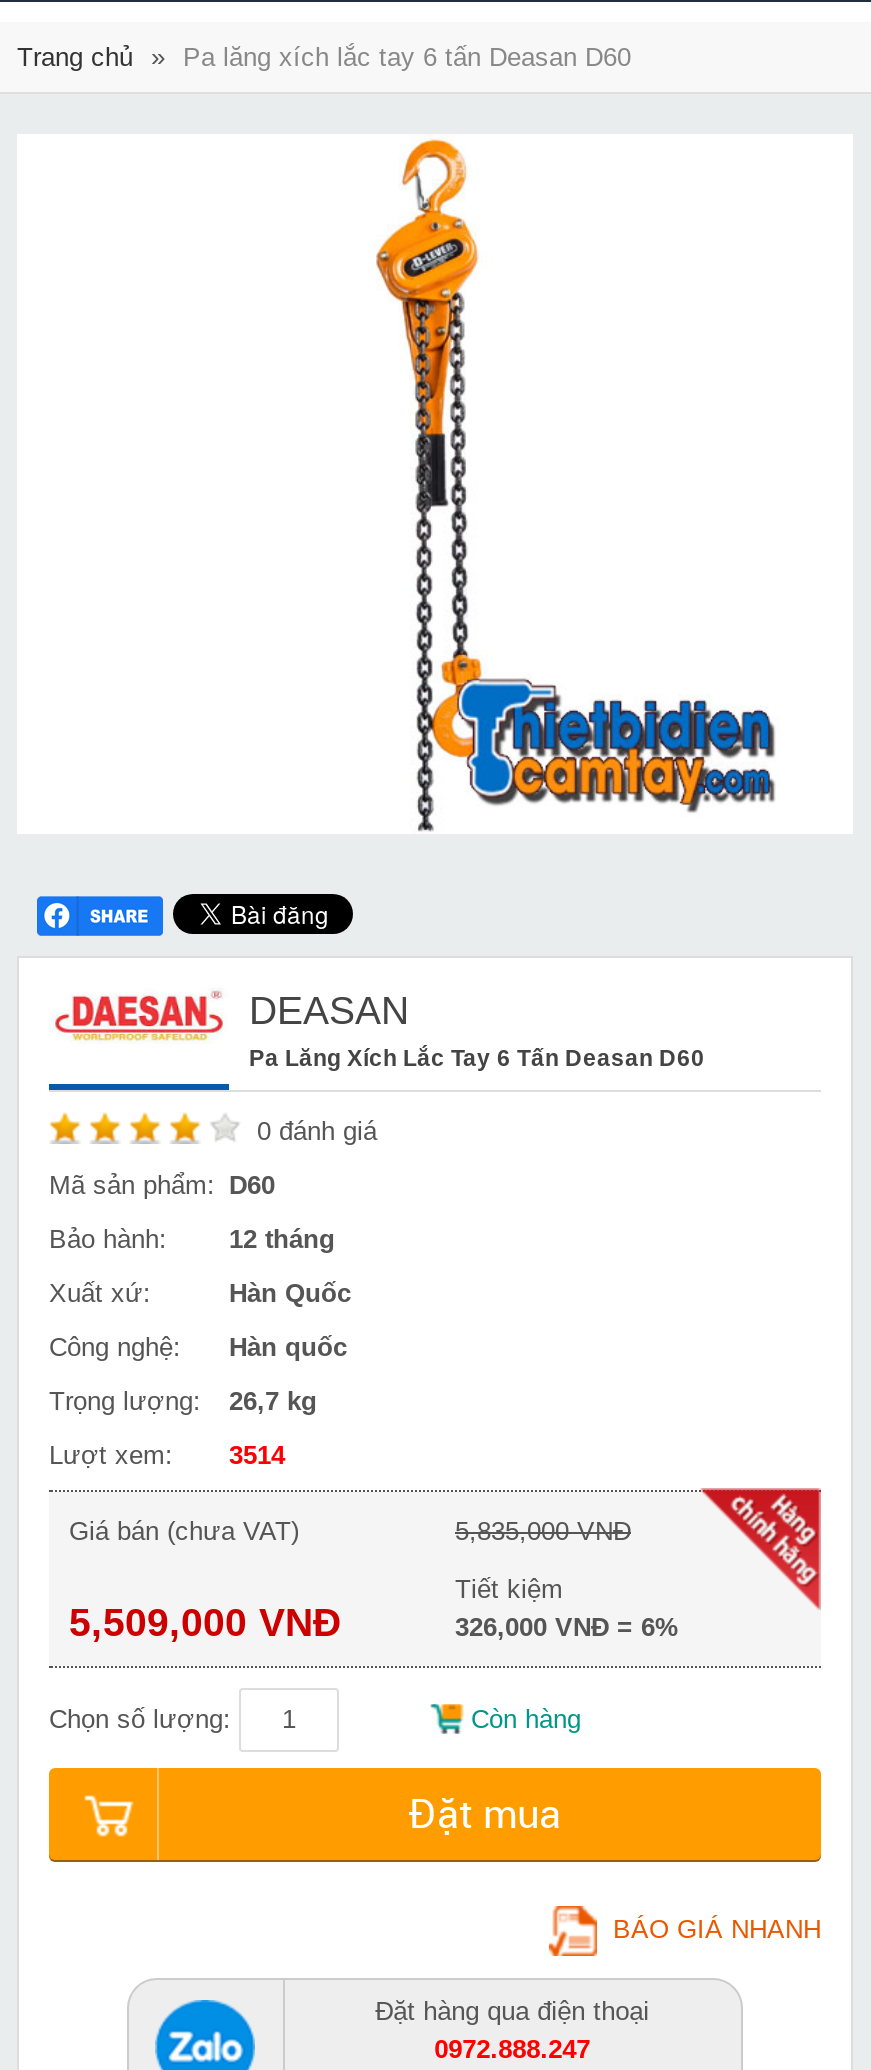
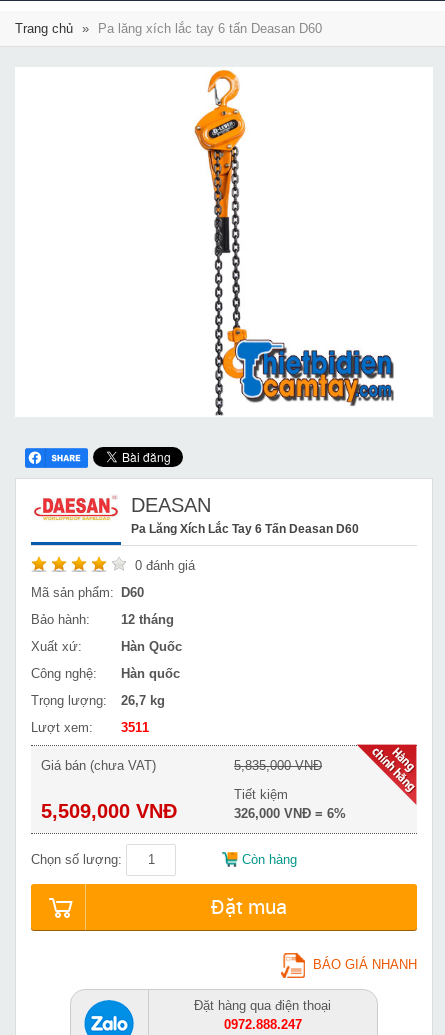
[49,1440,285,1470] Lượt xem: 3514 -> [31,720,149,735] Lượt xem: 3511

